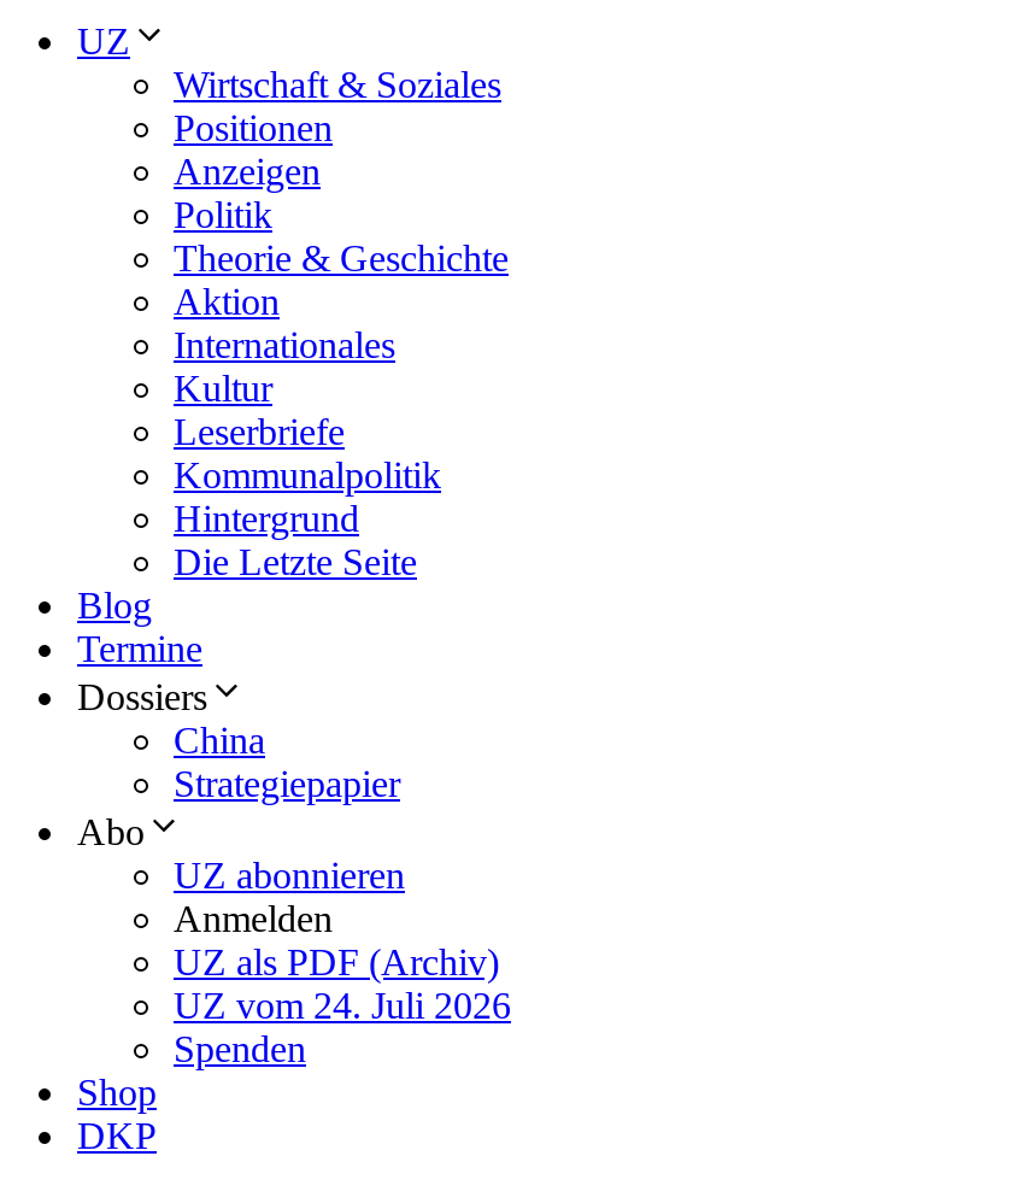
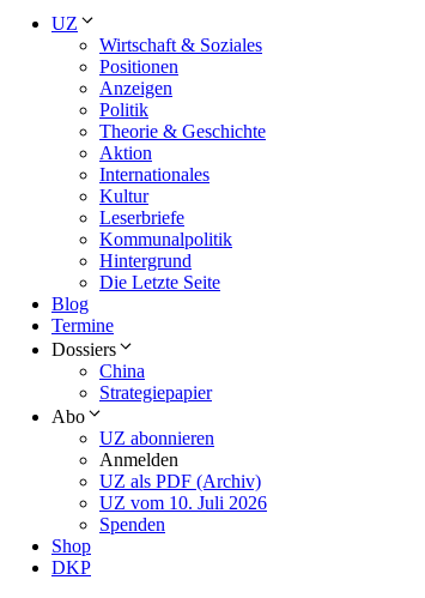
[174,986,511,1027] UZ vom 24. Juli 2026 -> [99,493,267,513] UZ vom 10. Juli 2026

